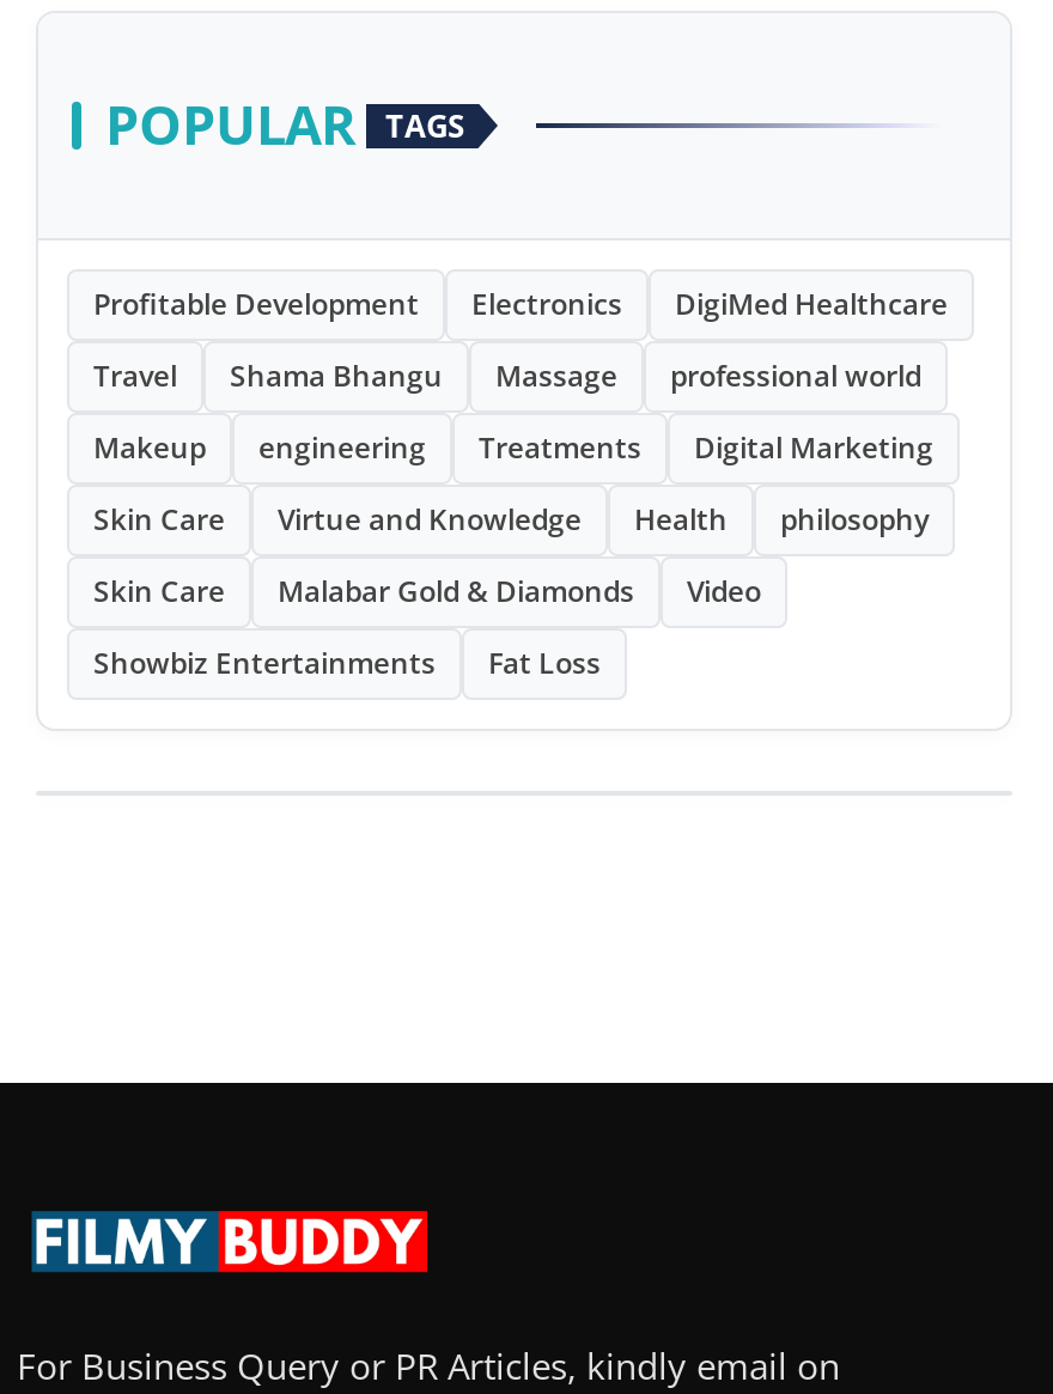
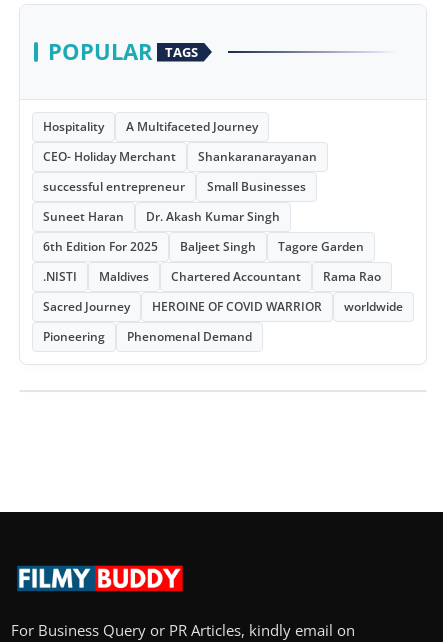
[93,284,948,683] Profitable Development | Electronics | DigiMed Healthcare | Travel | Shama Bhangu | Massage | professional world | Makeup | engineering | Treatments | Digital Marketing | Skin Care | Virtue and Knowledge | Health | philosophy | Skin Care | Malabar Gold & Diamonds | Video | Showbiz Entertainments | Fat Loss -> [43,118,403,345] Hospitality | A Multifaceted Journey | CEO- Holiday Merchant | Shankaranarayanan | successful entrepreneur | Small Businesses | Suneet Haran | Dr. Akash Kumar Singh | 6th Edition For 2025 | Baljeet Singh | Tagore Garden | .NISTI | Maldives | Chartered Accountant | Rama Rao | Sacred Journey | HEROINE OF COVID WARRIOR | worldwide | Pioneering | Phenomenal Demand

